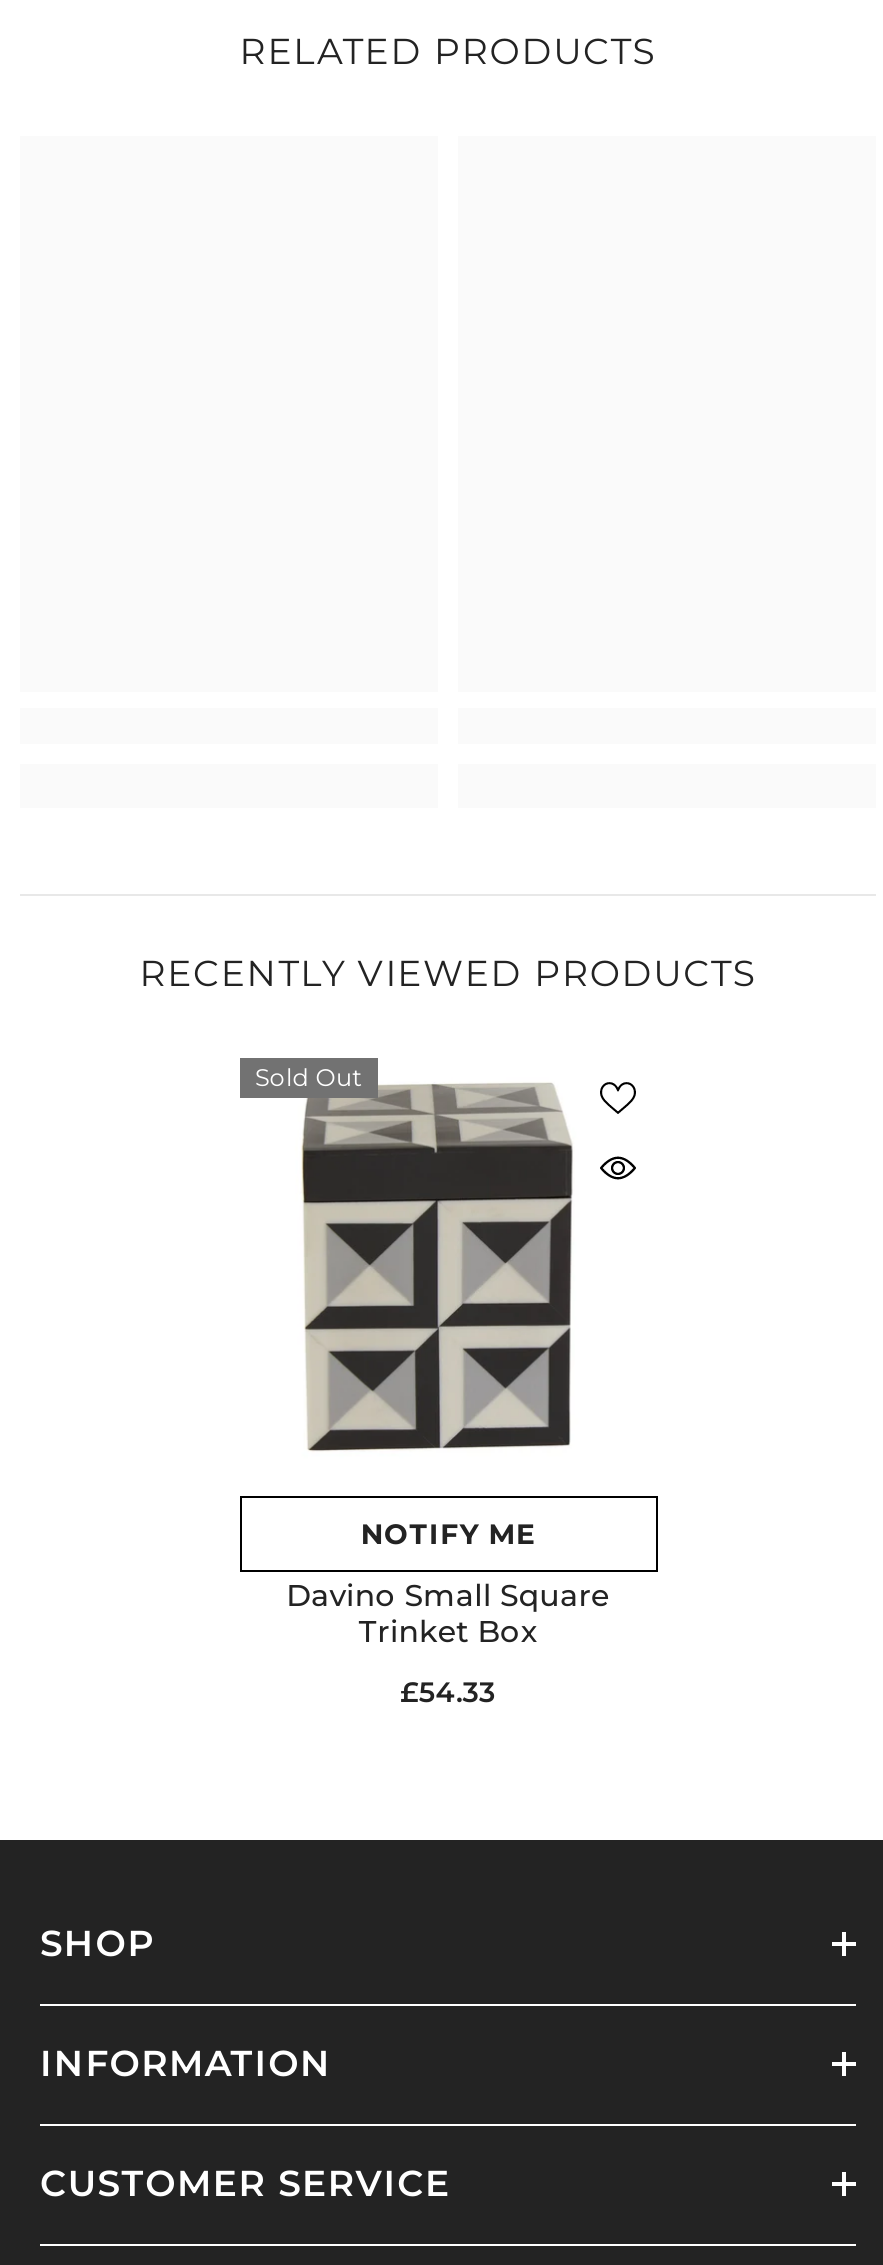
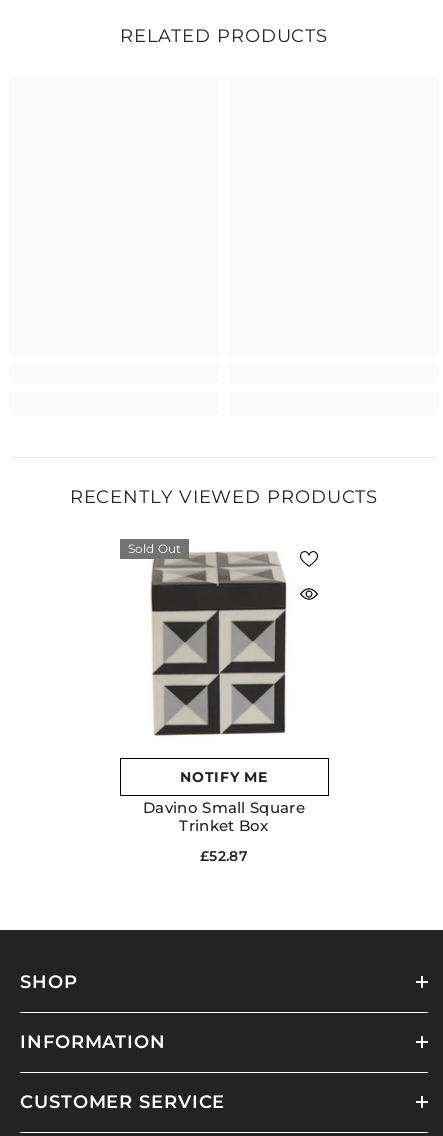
[400,1674,496,1710] £54.33 -> [200,847,248,865] £52.87

